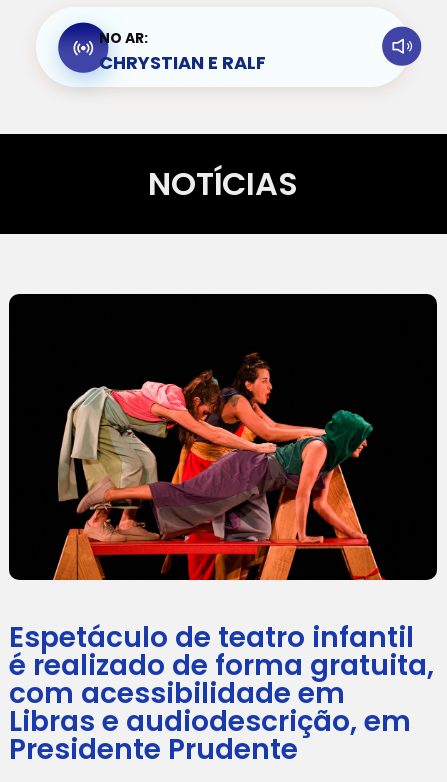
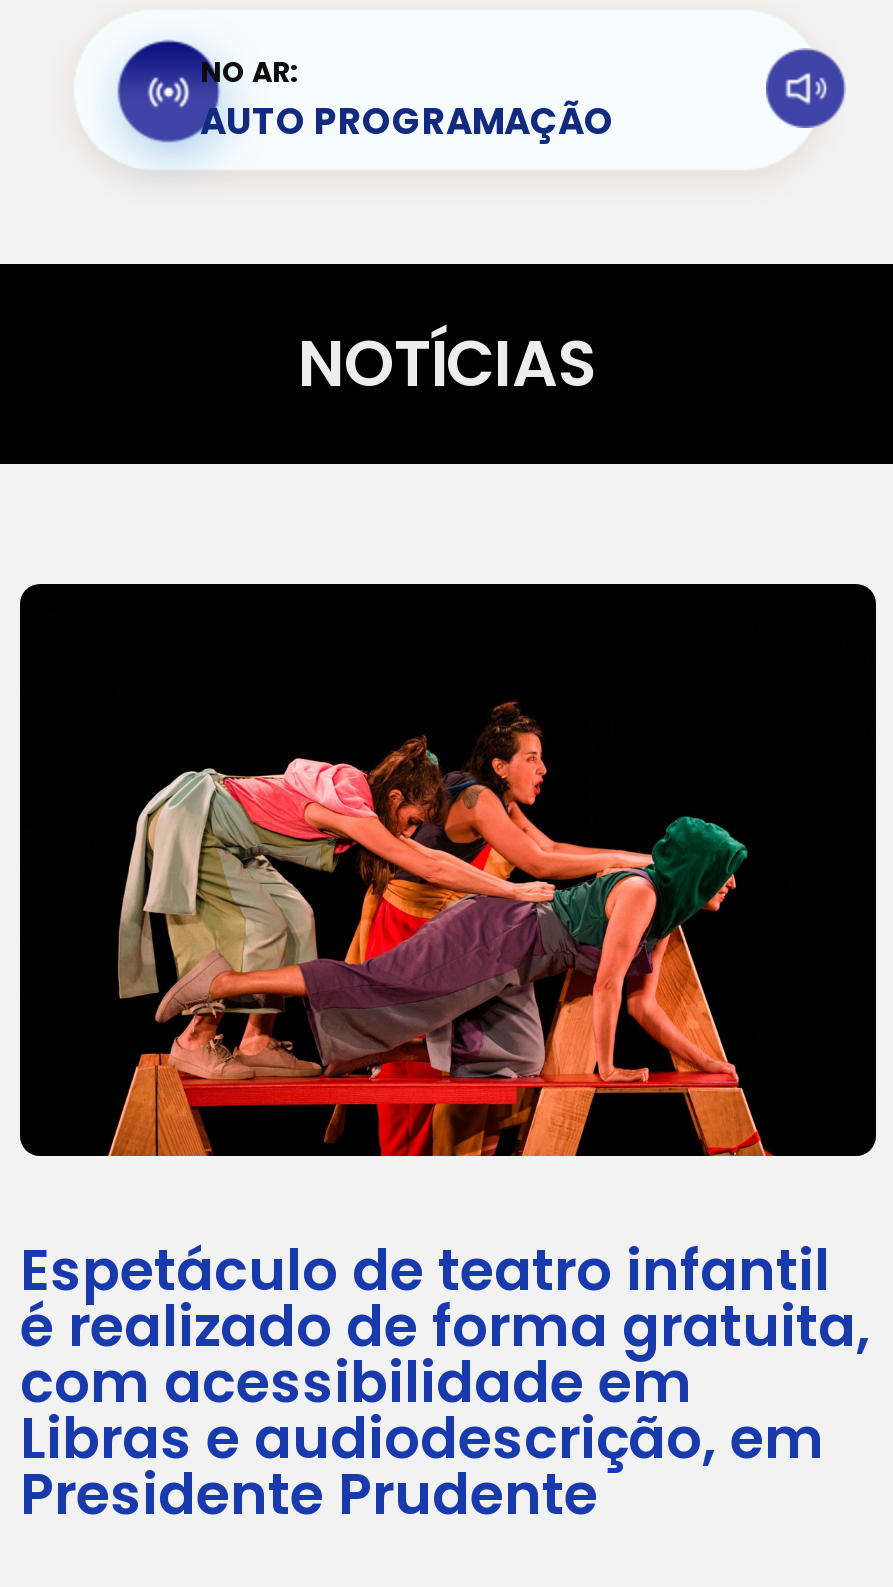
[99,50,266,75] CHRYSTIAN E RALF -> [200,96,614,146] AUTO PROGRAMAÇÃO

